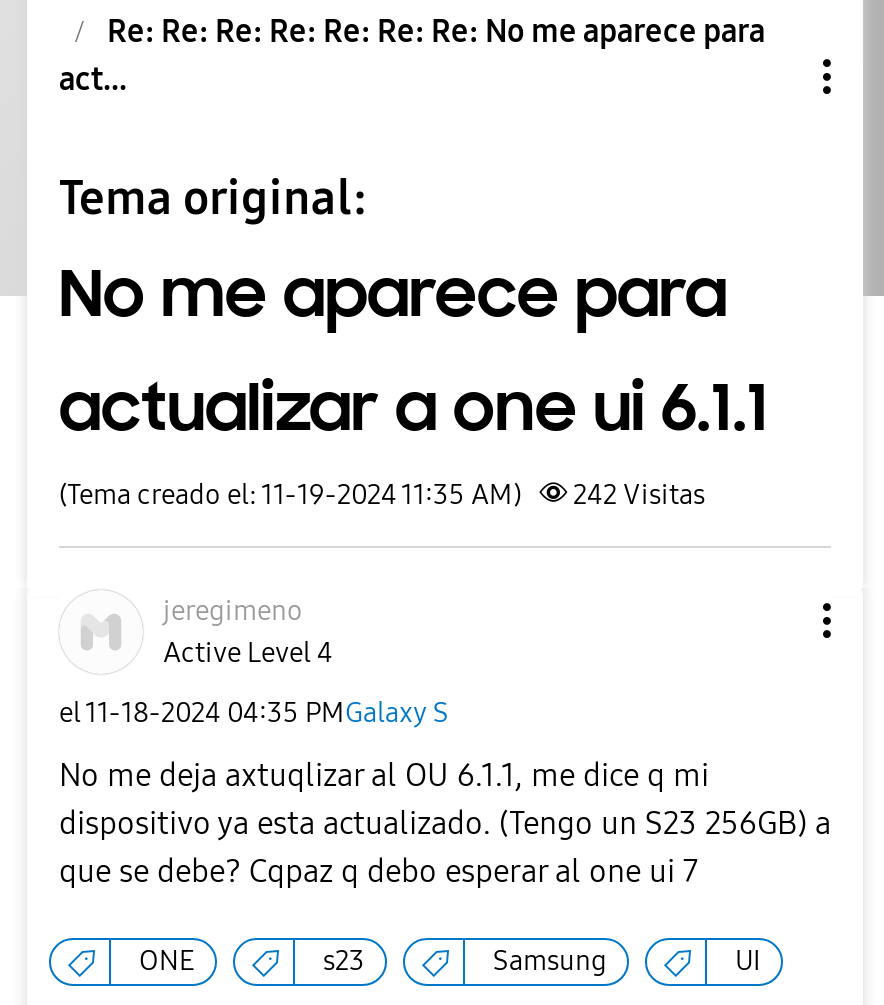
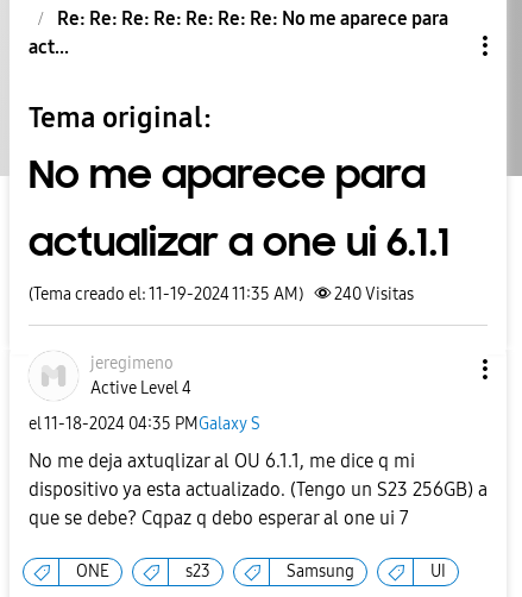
[59,478,705,512] (Tema creado el: 11-19-2024 11:35 AM) 242 Visitas -> [29,284,414,304] (Tema creado el: 11-19-2024 11:35 AM) 240 Visitas

